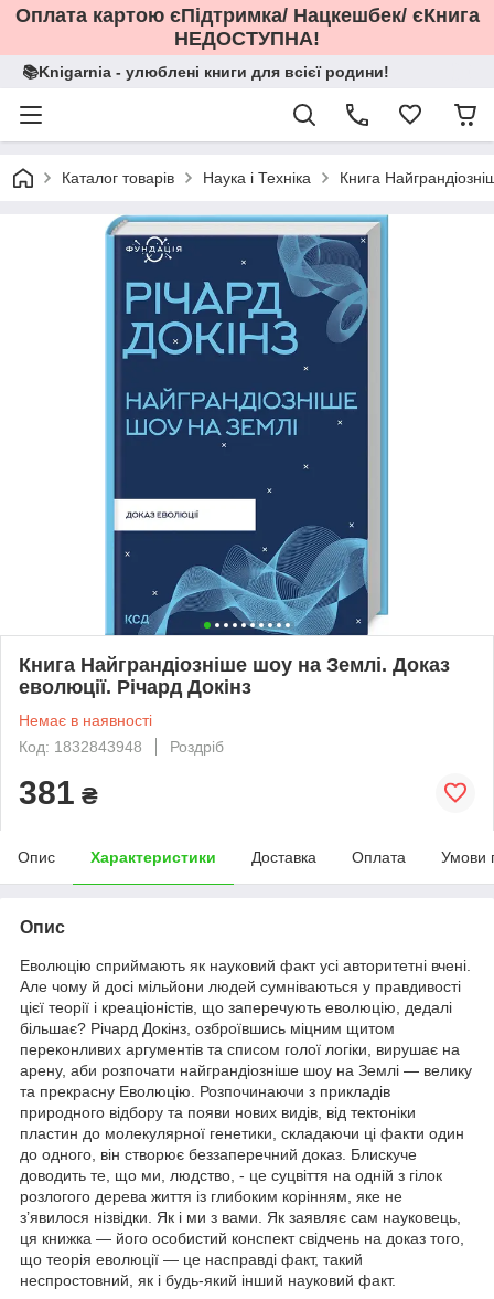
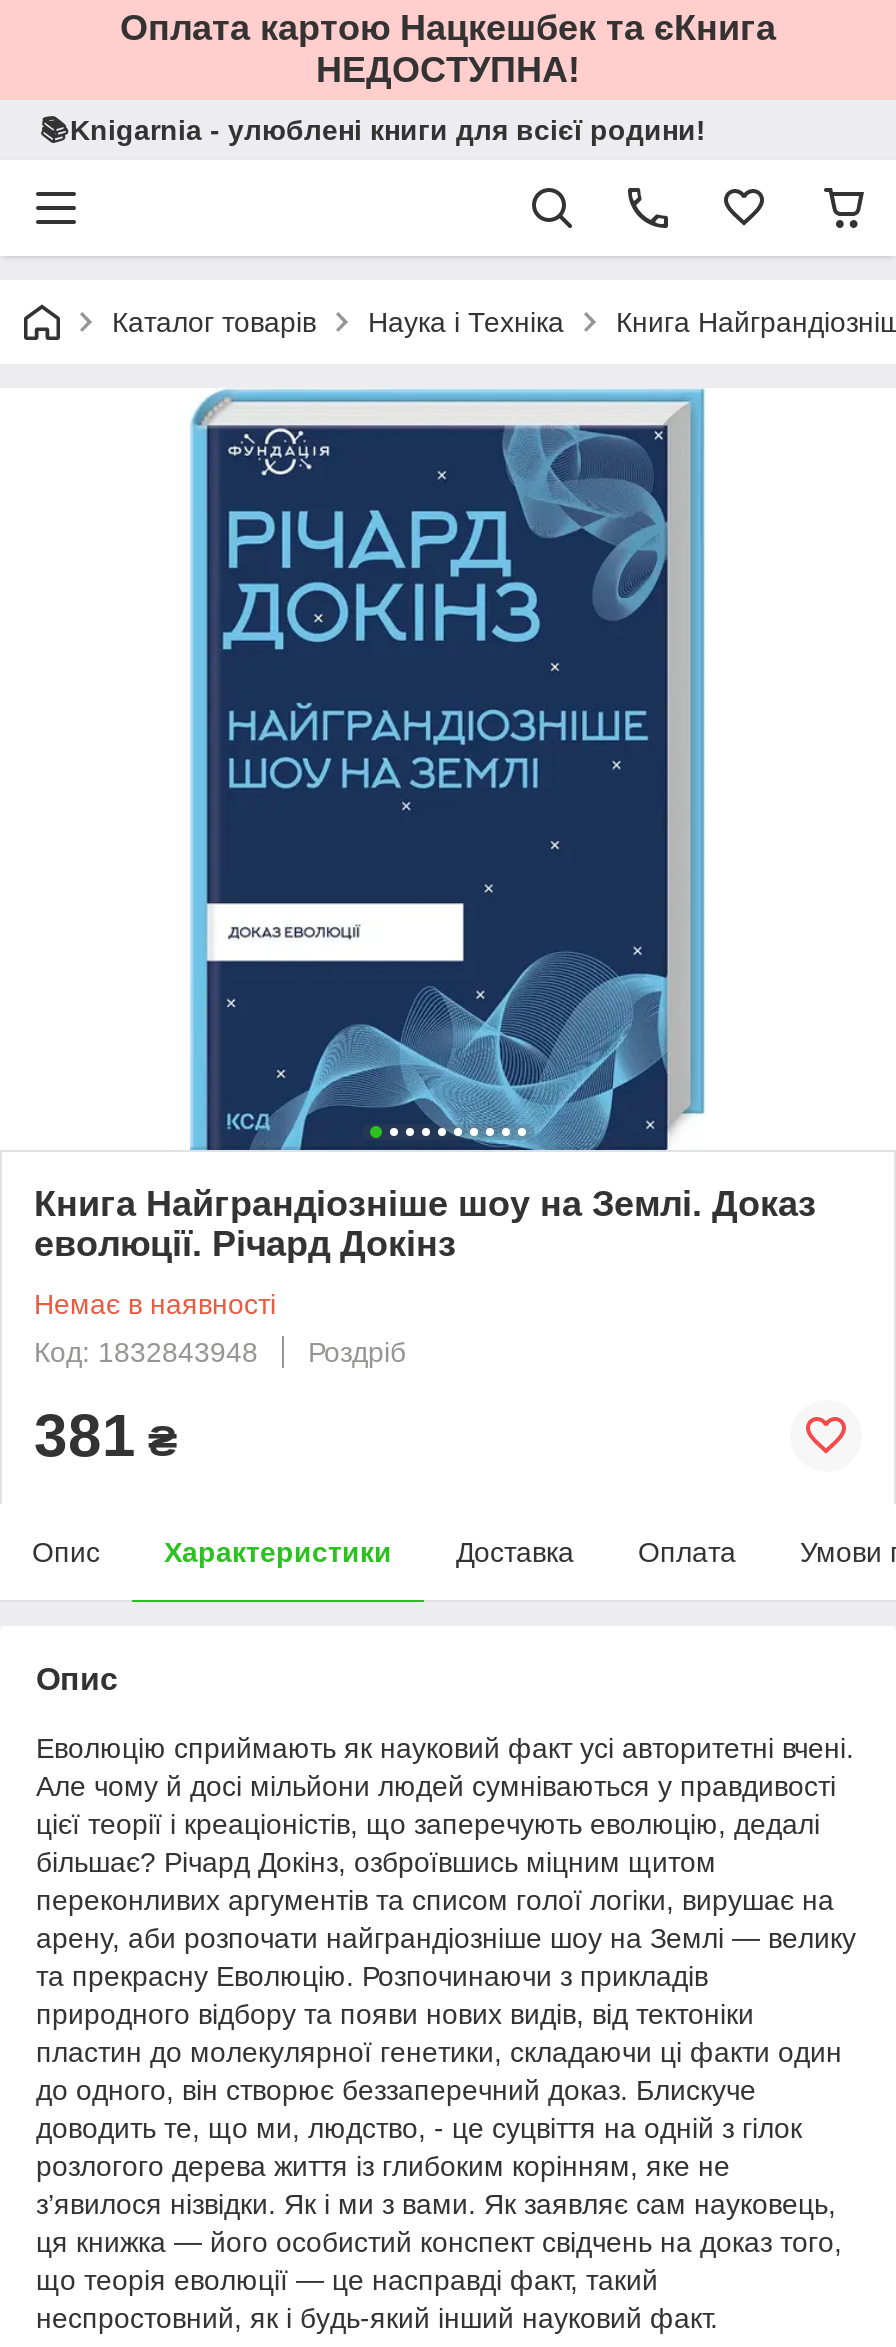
[15,4,479,27] Оплата картою єПідтримка/ Нацкешбек/ єКнига -> [120,8,776,48] Оплата картою Нацкешбек та єКнига

